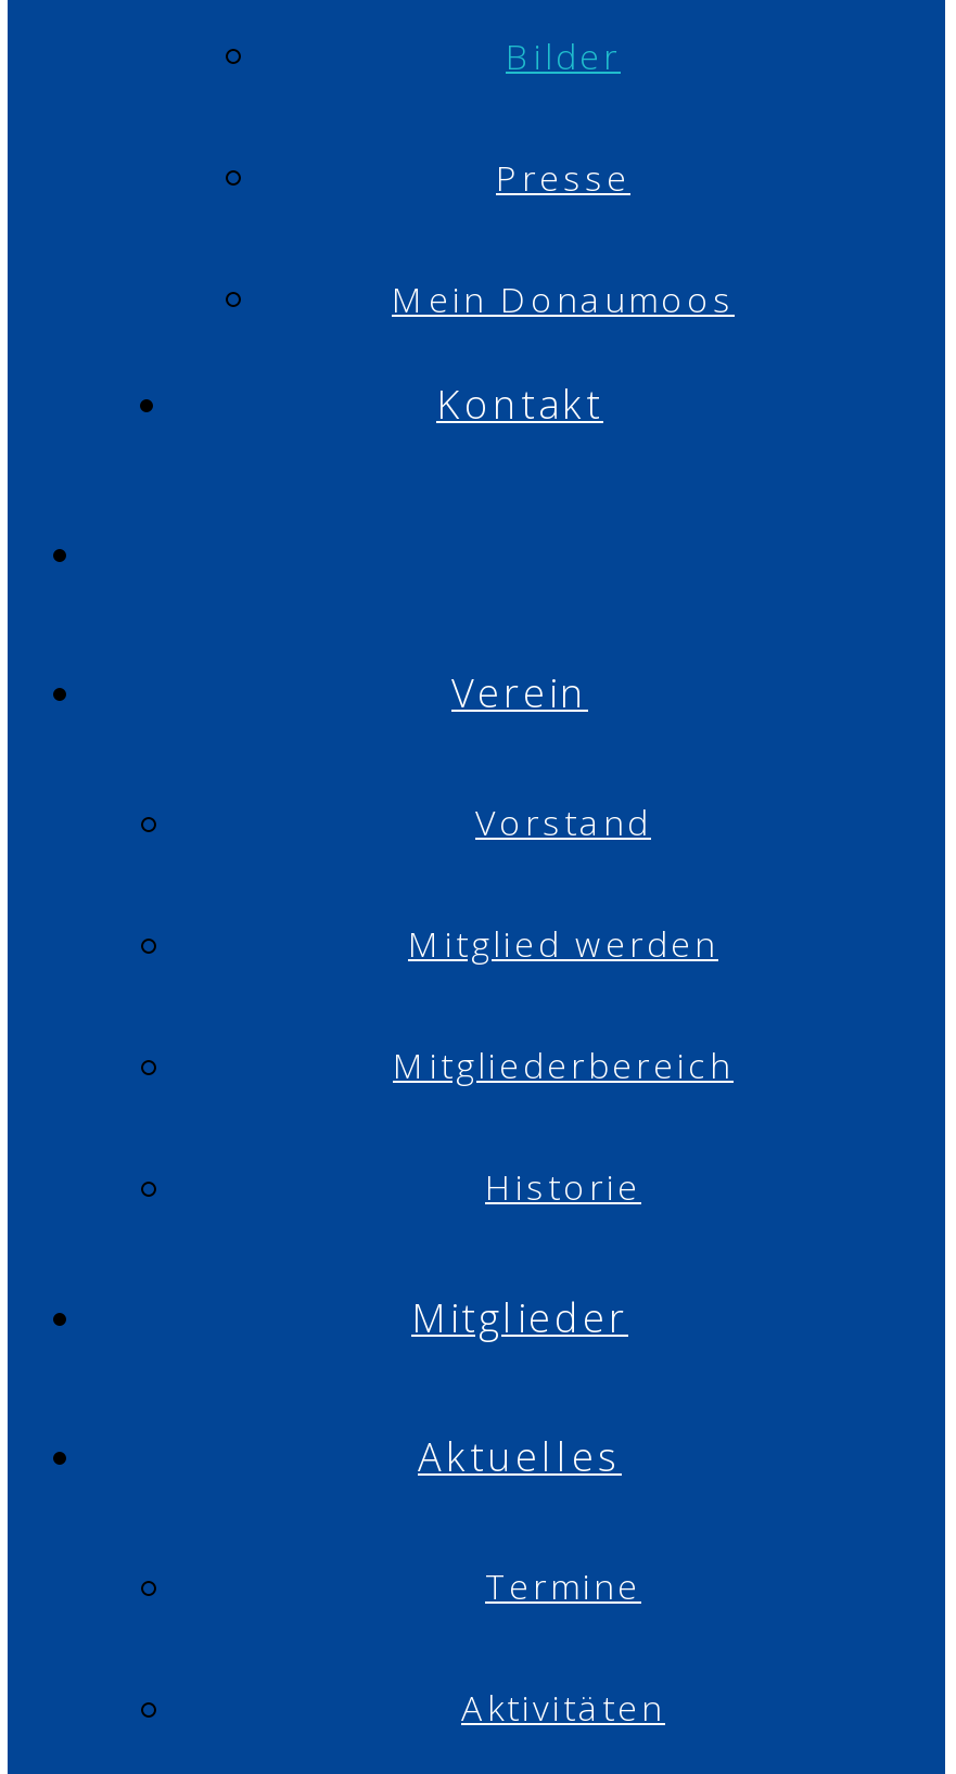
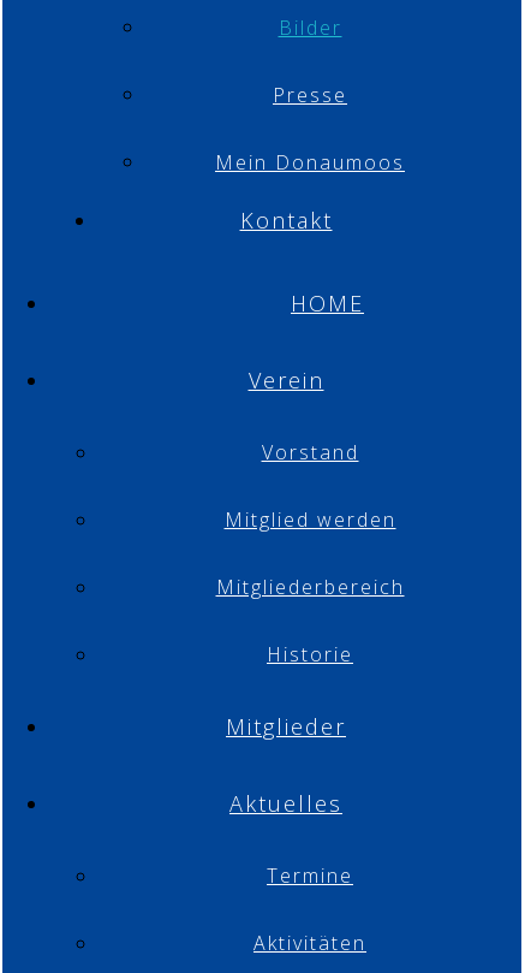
none -> [291,289,364,318] HOME

